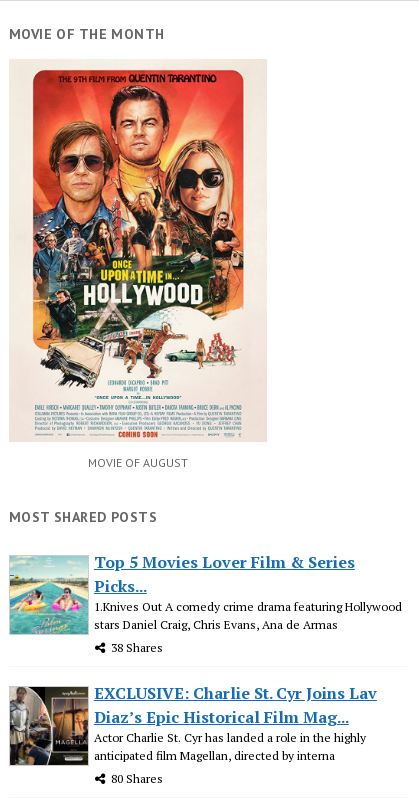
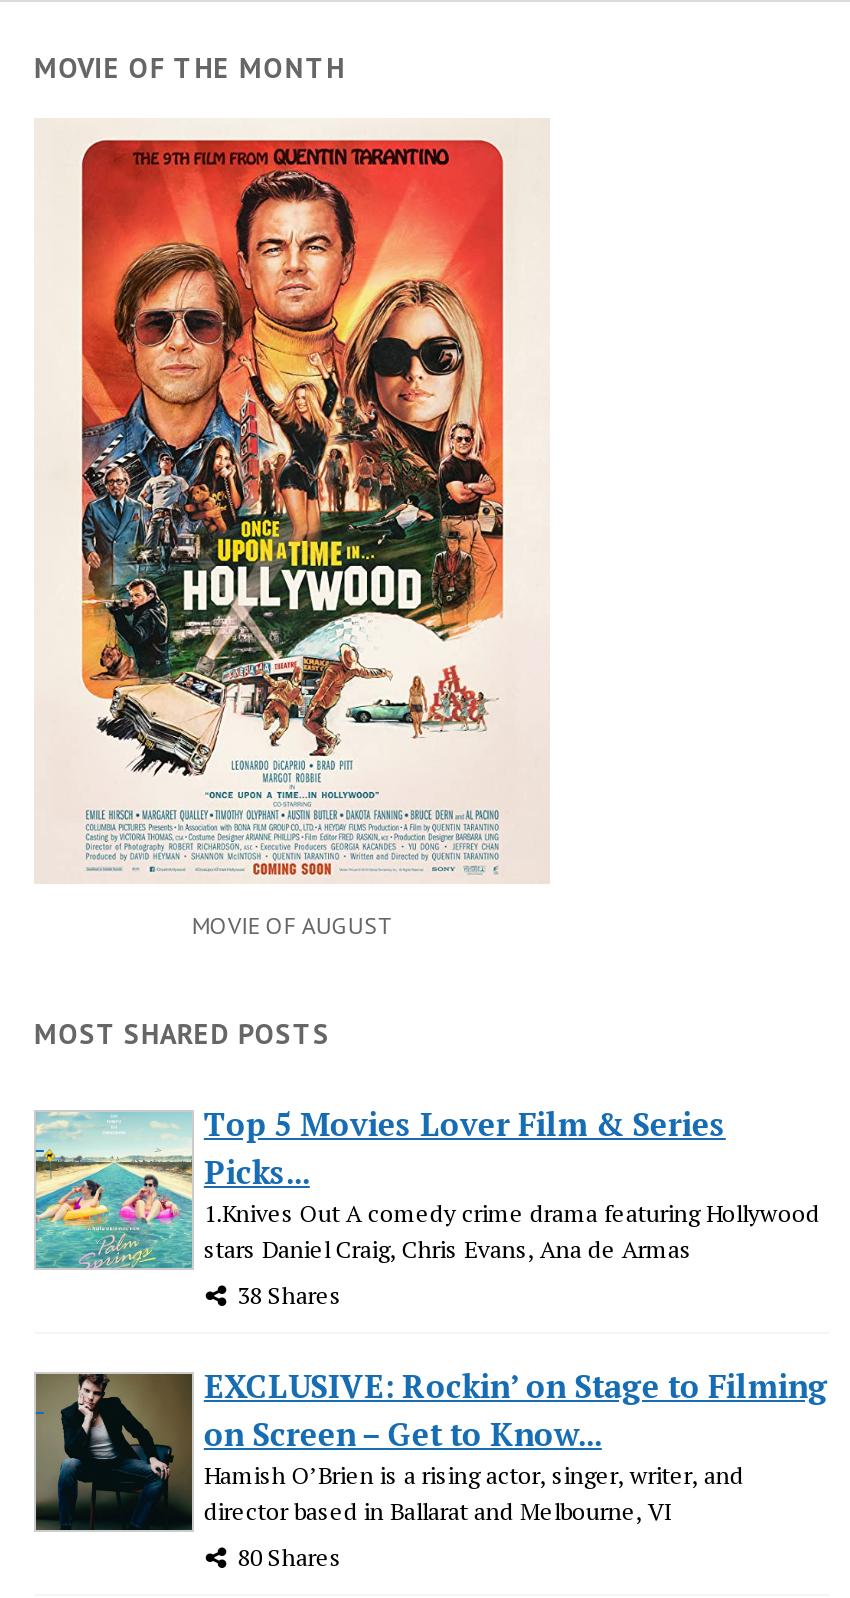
[9,681,377,766] [image] | EXCLUSIVE: Charlie St. Cyr Joins Lav | Diaz’s Epic Historical Film Mag... | Actor Charlie St. Cyr has landed a role in the highly | anticipated film Magellan, directed by interna -> [34,1363,828,1532] [image] | EXCLUSIVE: Rockin’ on Stage to Filming | on Screen – Get to Know... | Hamish O’Brien is a rising actor, singer, writer, and | director based in Ballarat and Melbourne, VI

